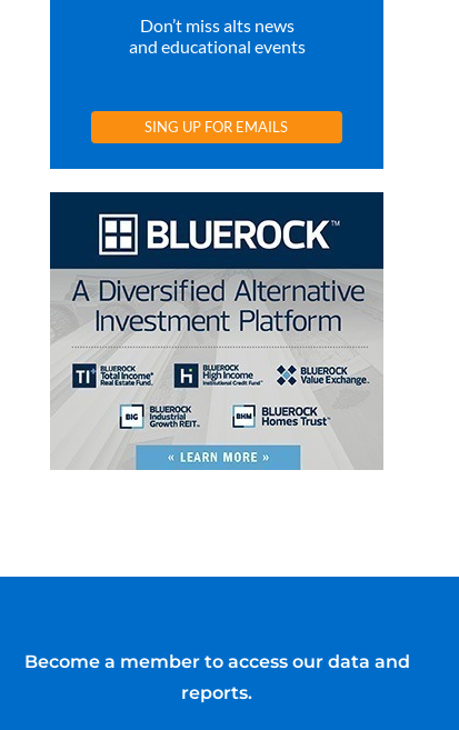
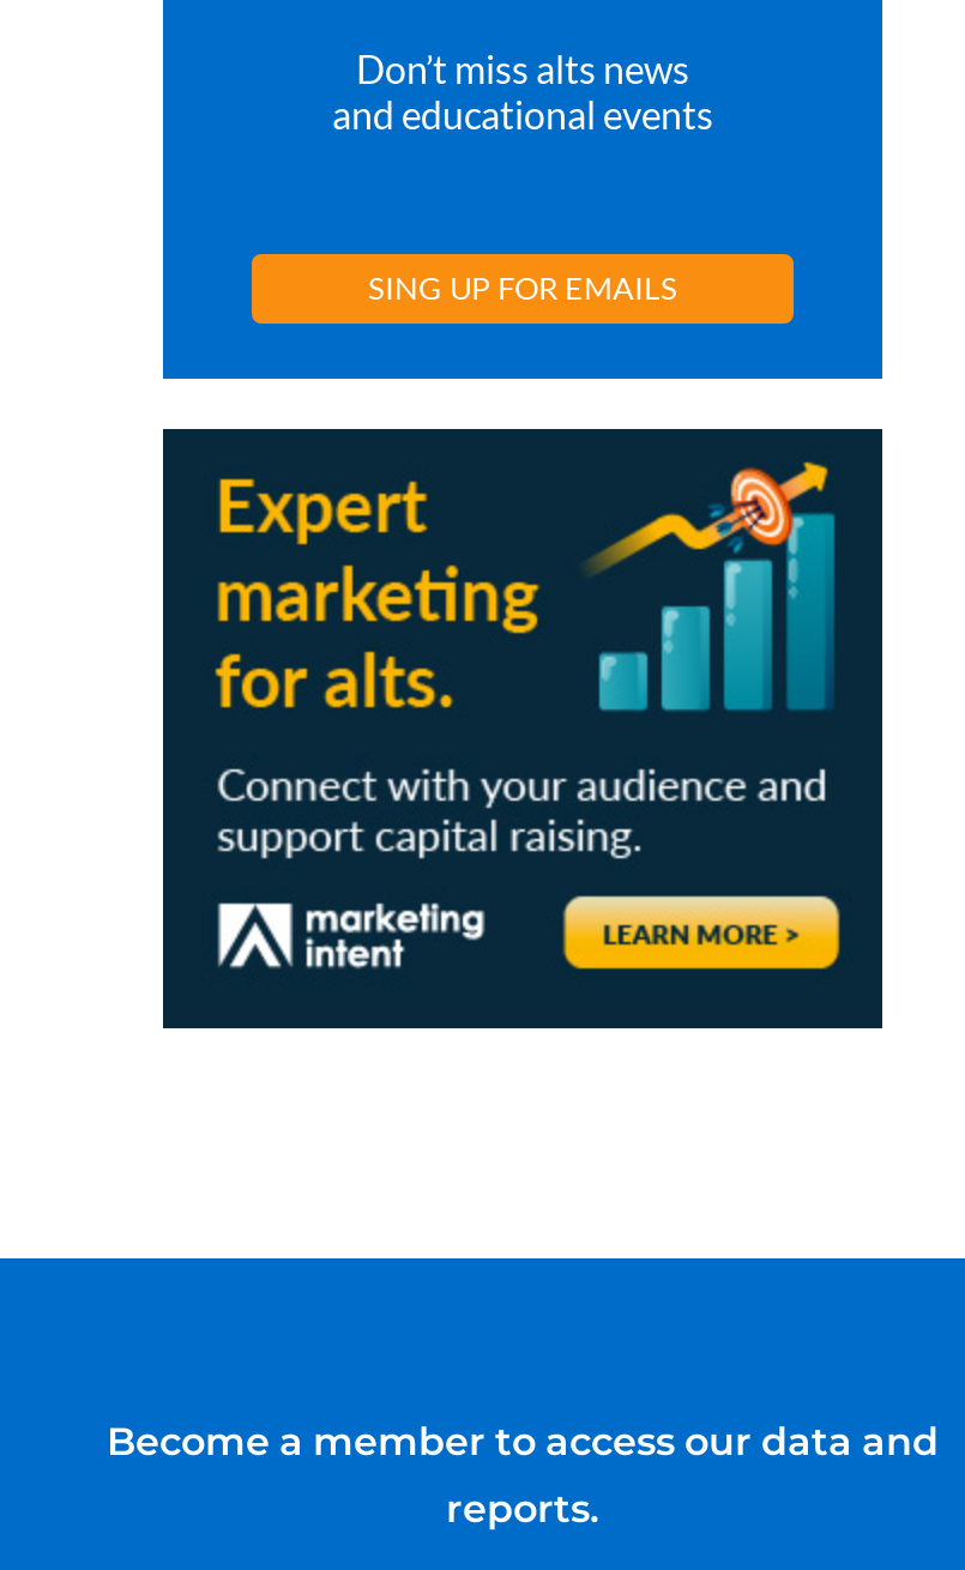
[50,208,383,471] [image] -> [161,460,885,1031] [image]

